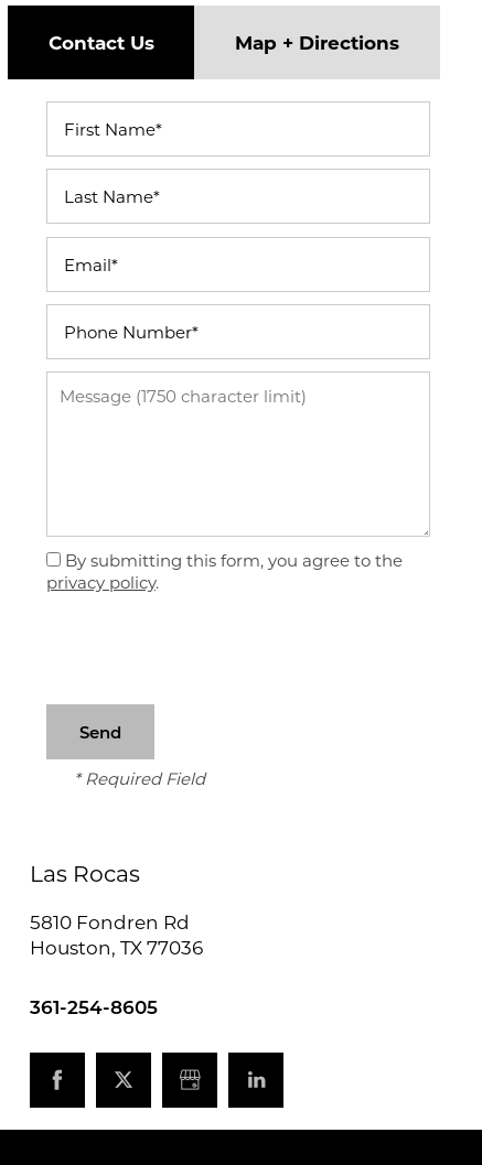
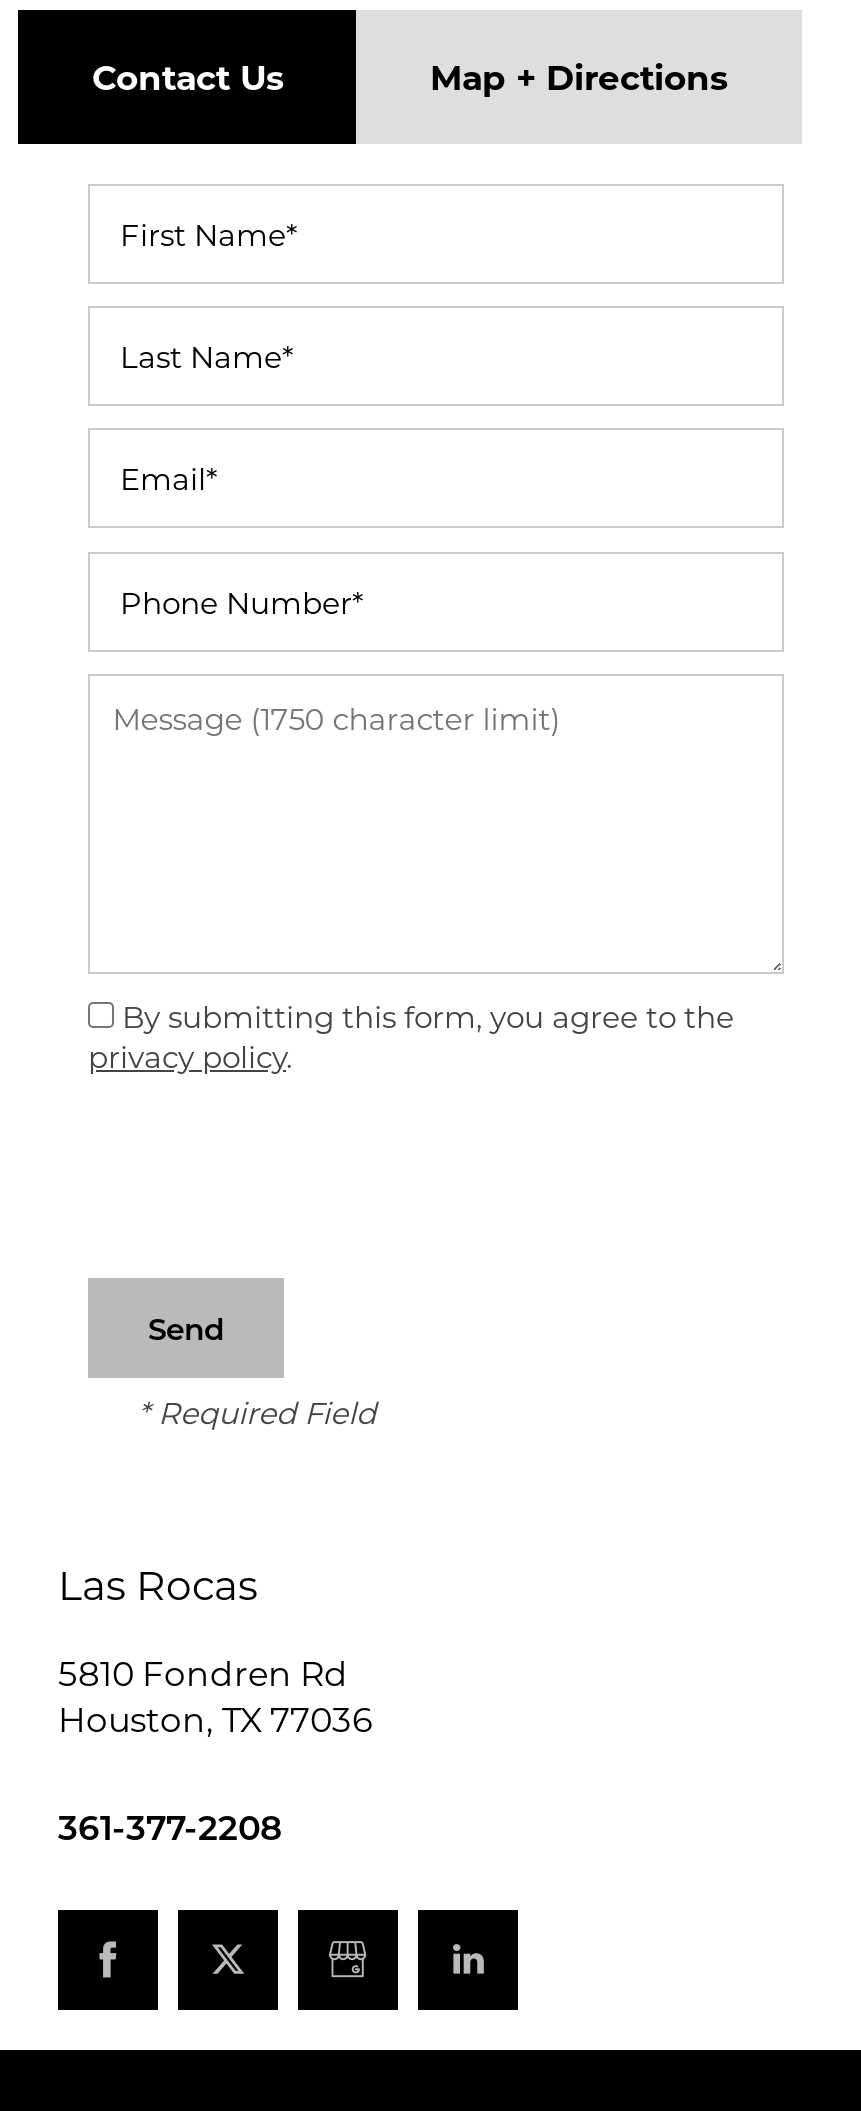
[30,994,158,1019] 361-254-8605 -> [58,1804,282,1850] 361-377-2208

